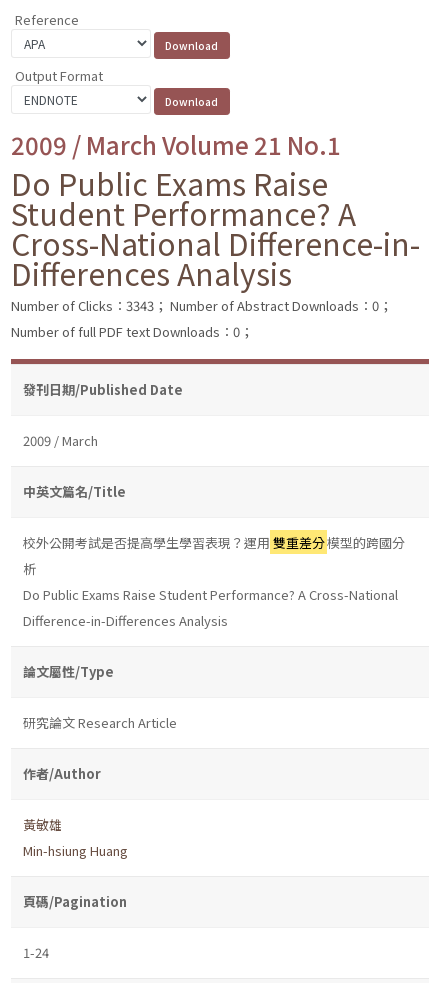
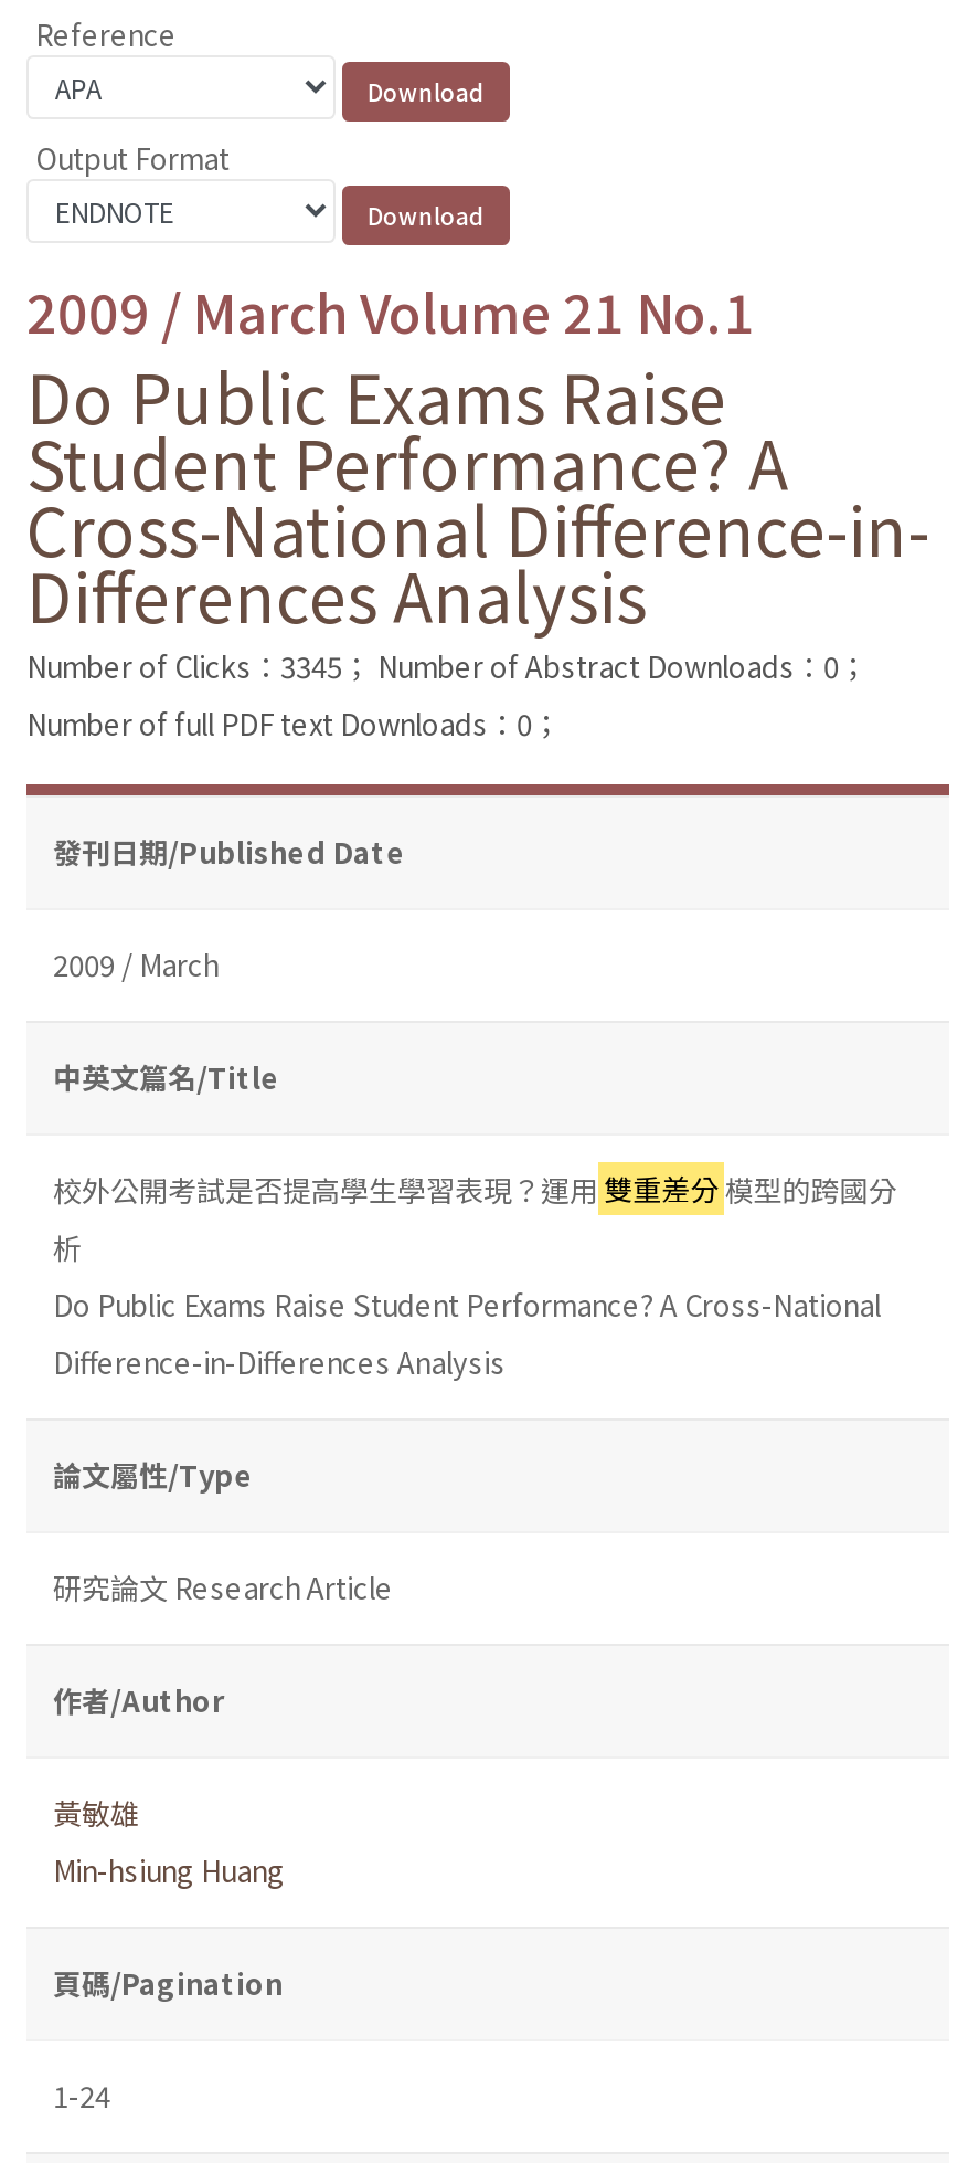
[11,296,392,315] Number of Clicks：3343； Number of Abstract Downloads：0； -> [26,644,868,686] Number of Clicks：3345； Number of Abstract Downloads：0；

